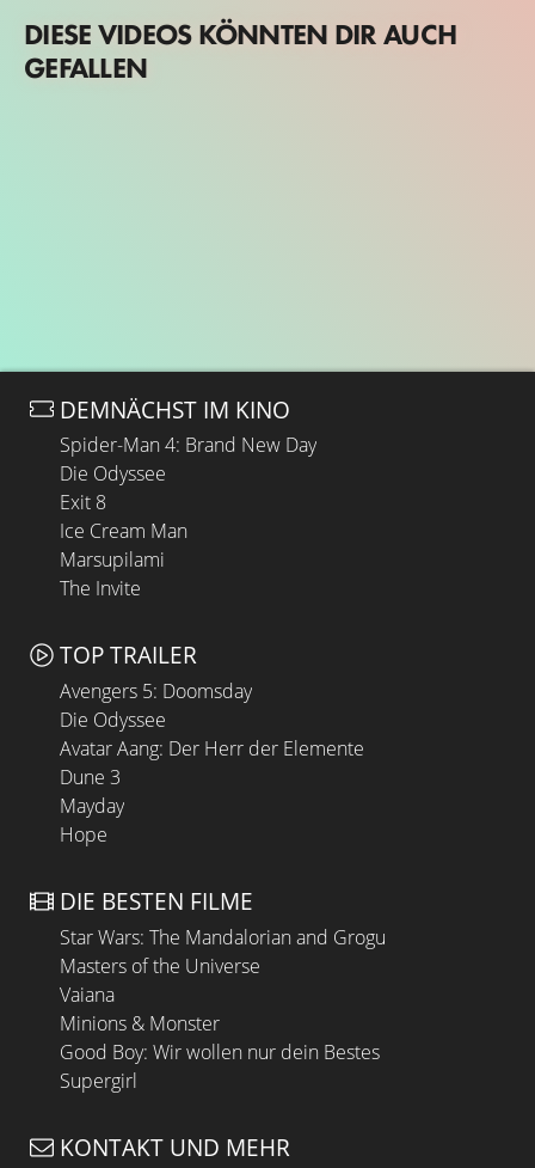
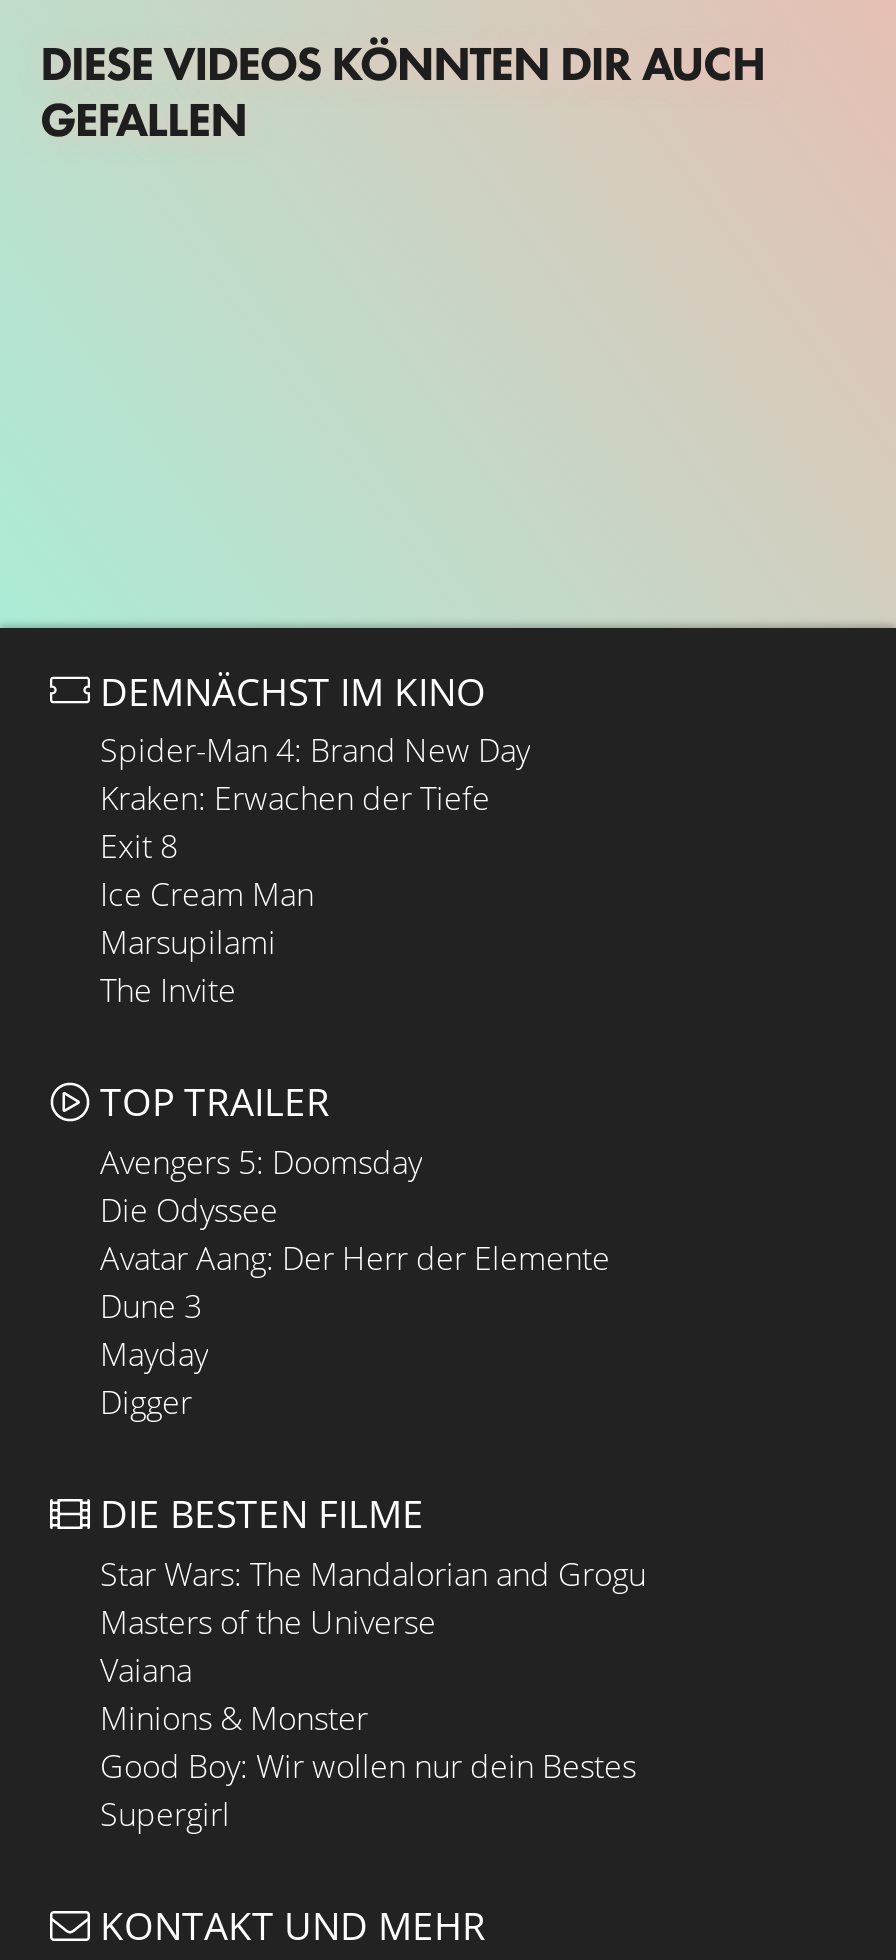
[60,461,166,487] Die Odyssee -> [100,777,490,821] Kraken: Erwachen der Tiefe
[60,821,107,848] Hope -> [100,1380,192,1424] Digger

